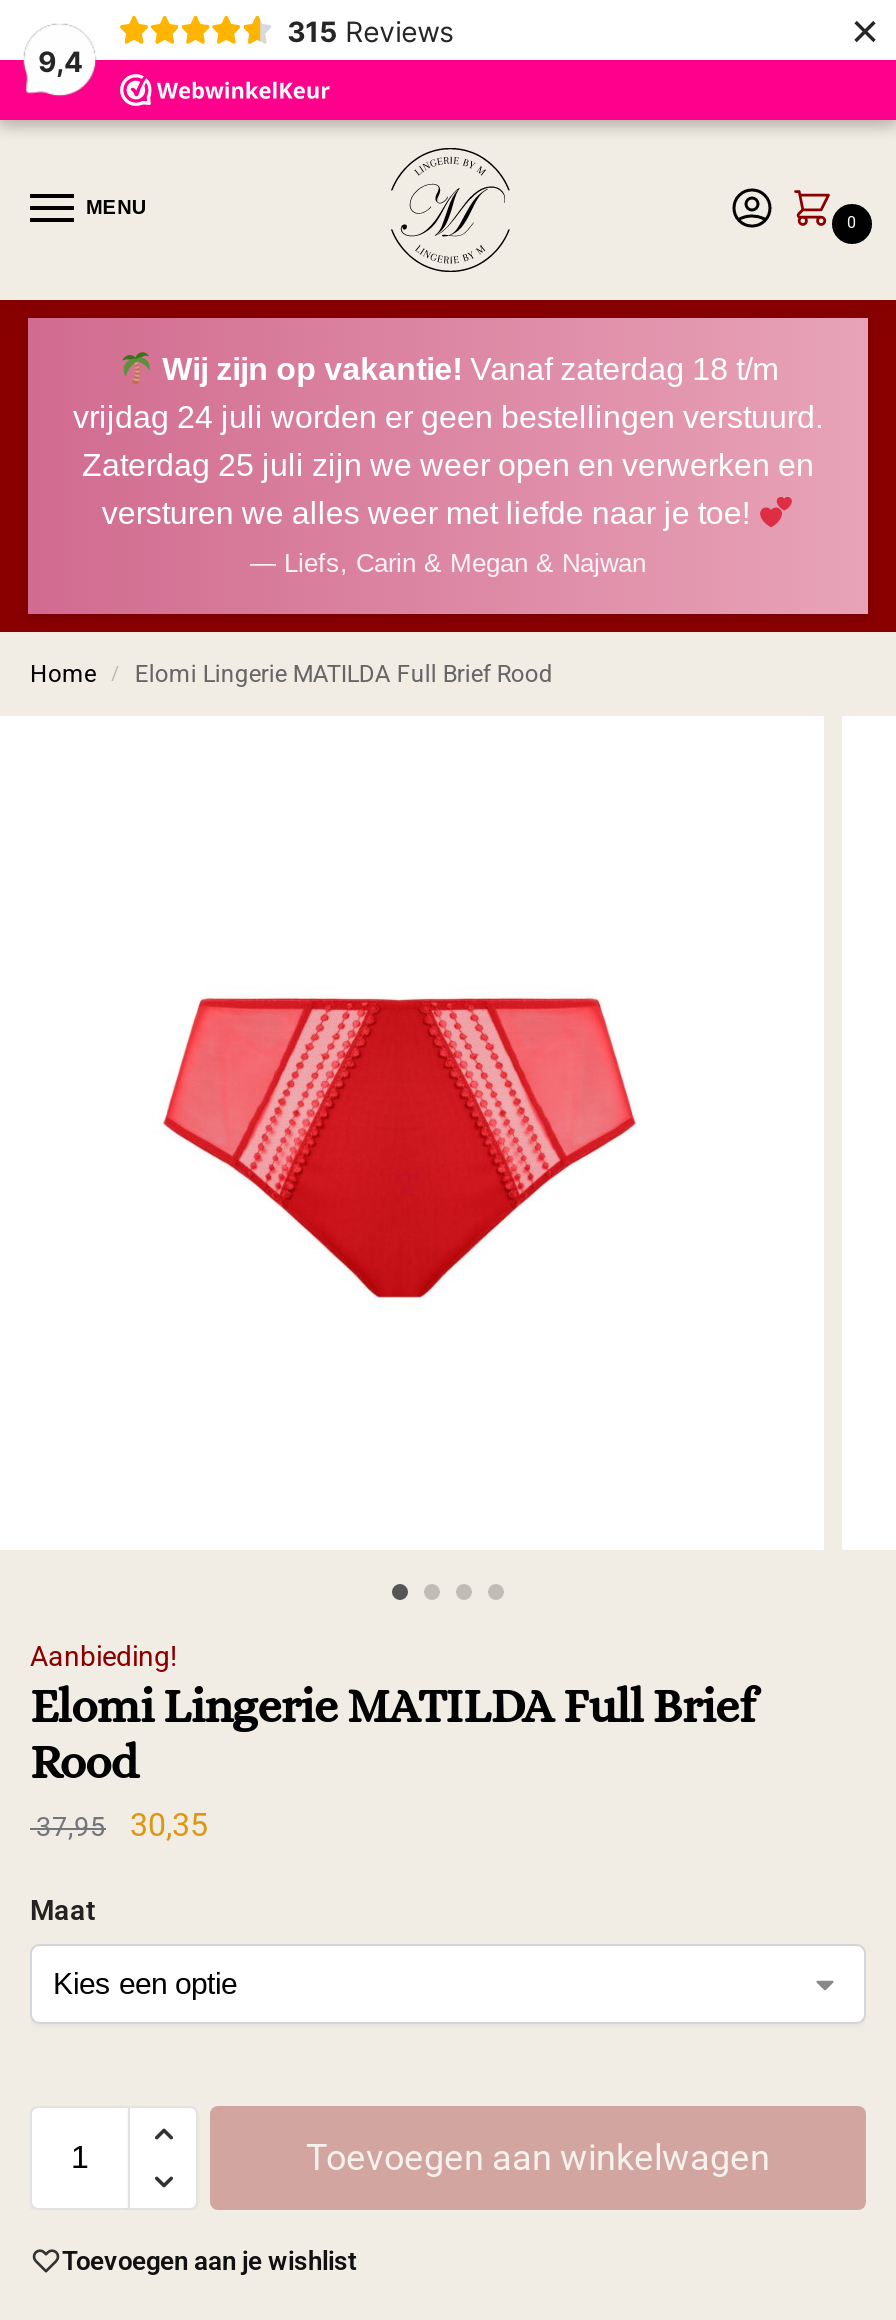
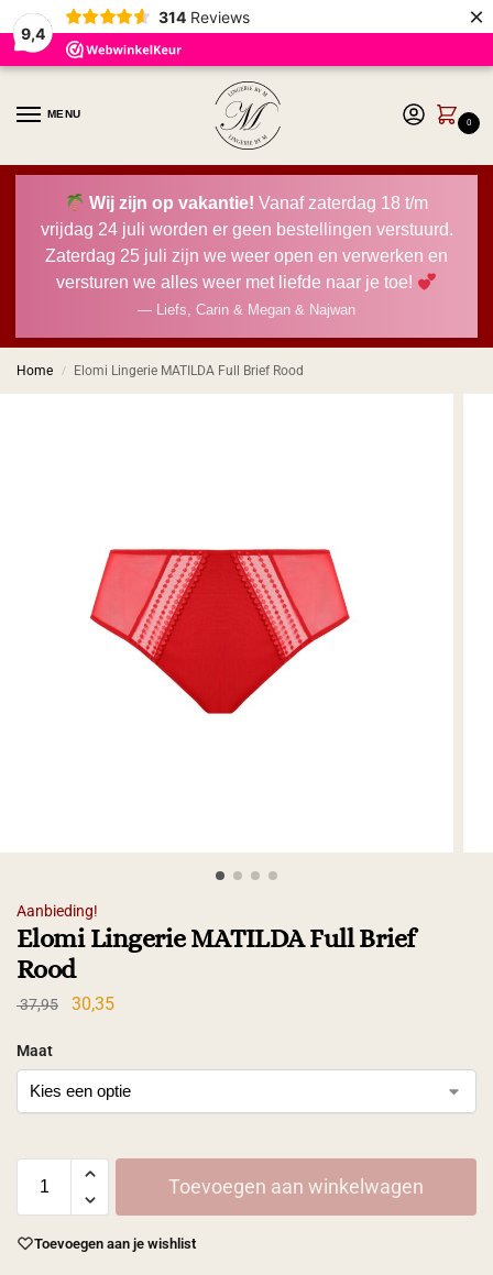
[287,13,453,47] 315 Reviews -> [158,7,249,26] 314 Reviews

